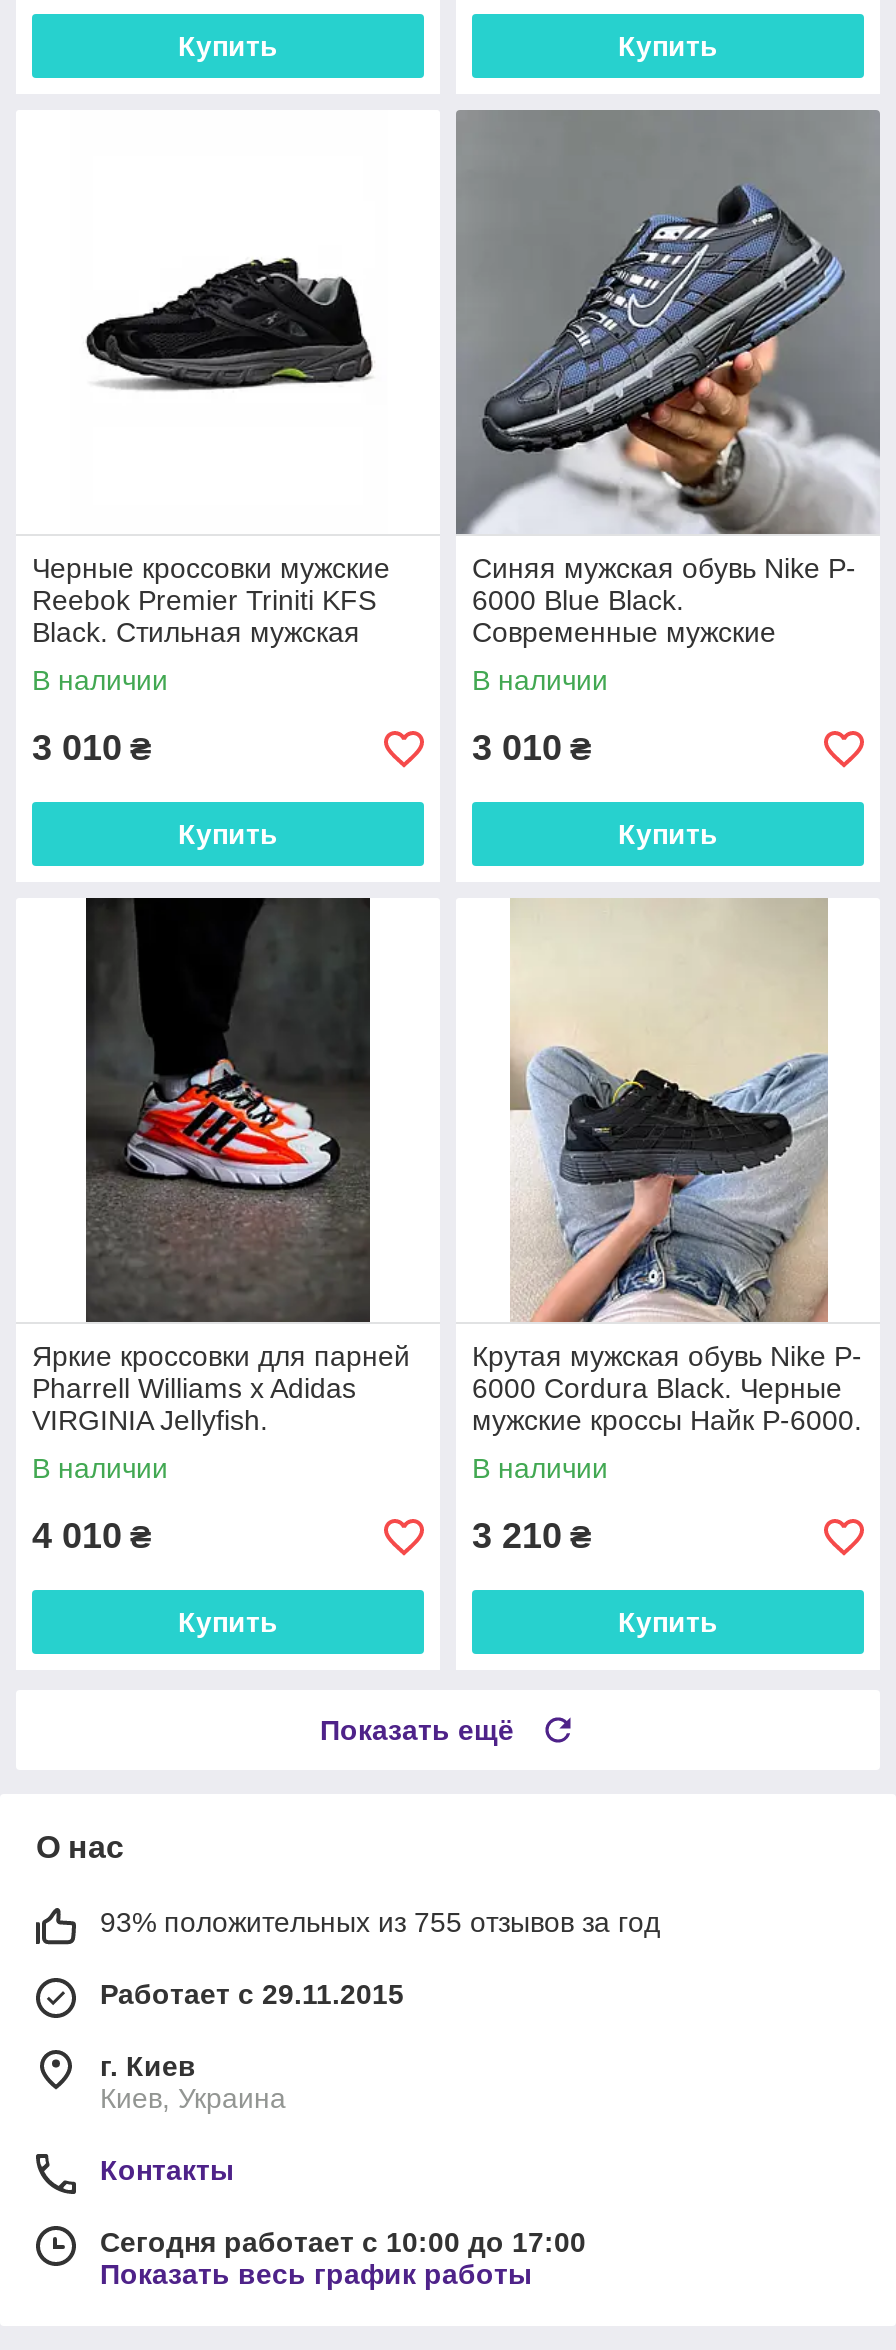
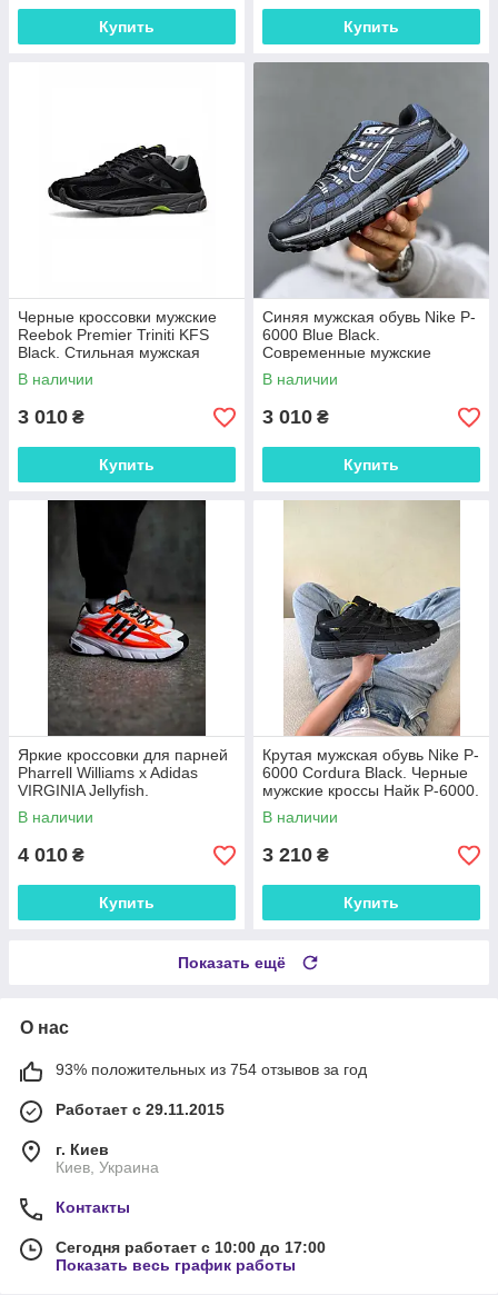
[100,1907,660,1939] 93% положительных из 755 отзывов за год -> [56,1061,367,1079] 93% положительных из 754 отзывов за год

